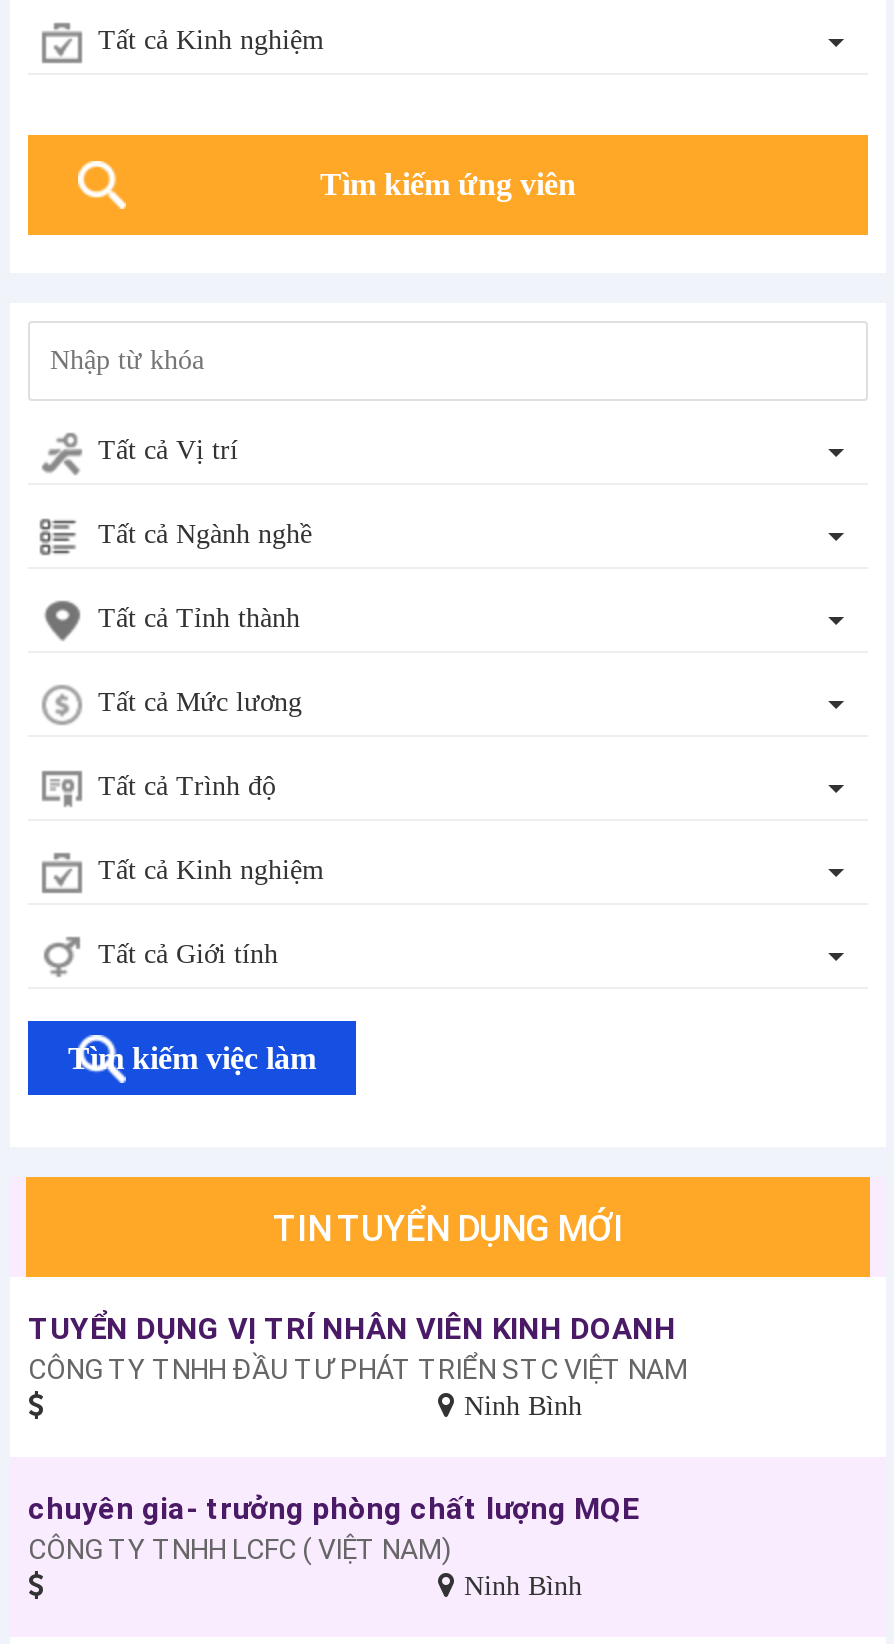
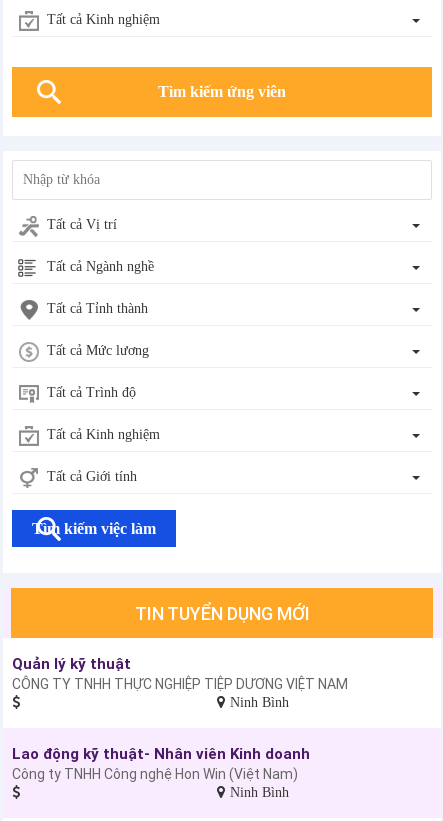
[28,1310,688,1388] TUYỂN DỤNG VỊ TRÍ NHÂN VIÊN KINH DOANH | CÔNG TY TNHH ĐẦU TƯ PHÁT TRIỂN STC VIỆT NAM -> [12,654,348,693] Quản lý kỹ thuật | CÔNG TY TNHH THỰC NGHIỆP TIỆP DƯƠNG VIỆT NAM
[28,1490,640,1568] chuyên gia- trưởng phòng chất lượng MQE | CÔNG TY TNHH LCFC ( VIỆT NAM) -> [12,744,310,783] Lao động kỹ thuật- Nhân viên Kinh doanh | Công ty TNHH Công nghệ Hon Win (Việt Nam)

